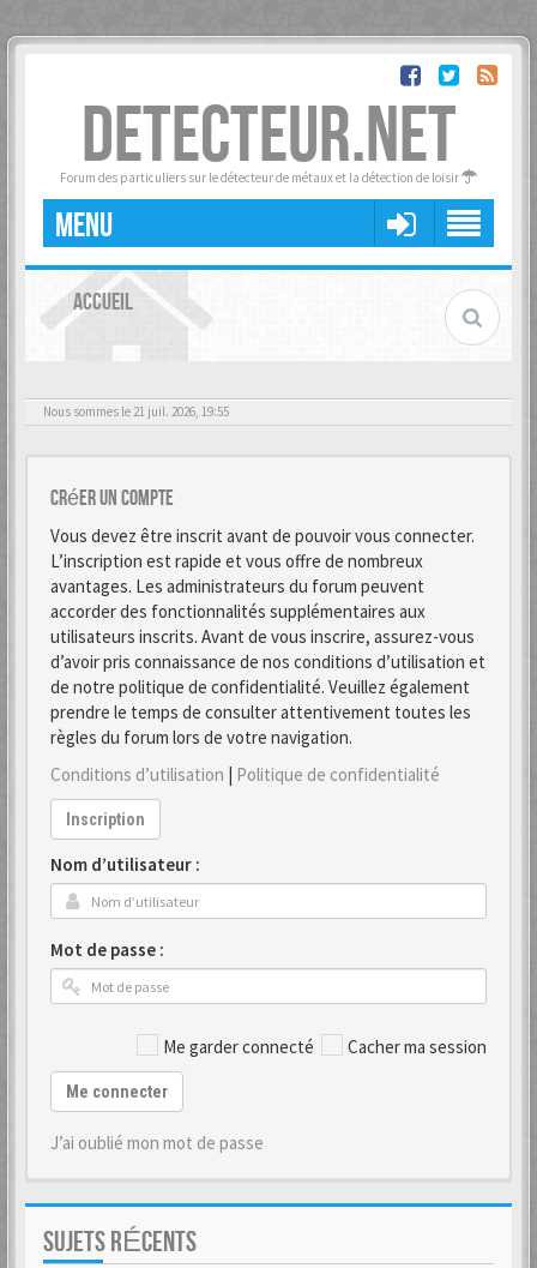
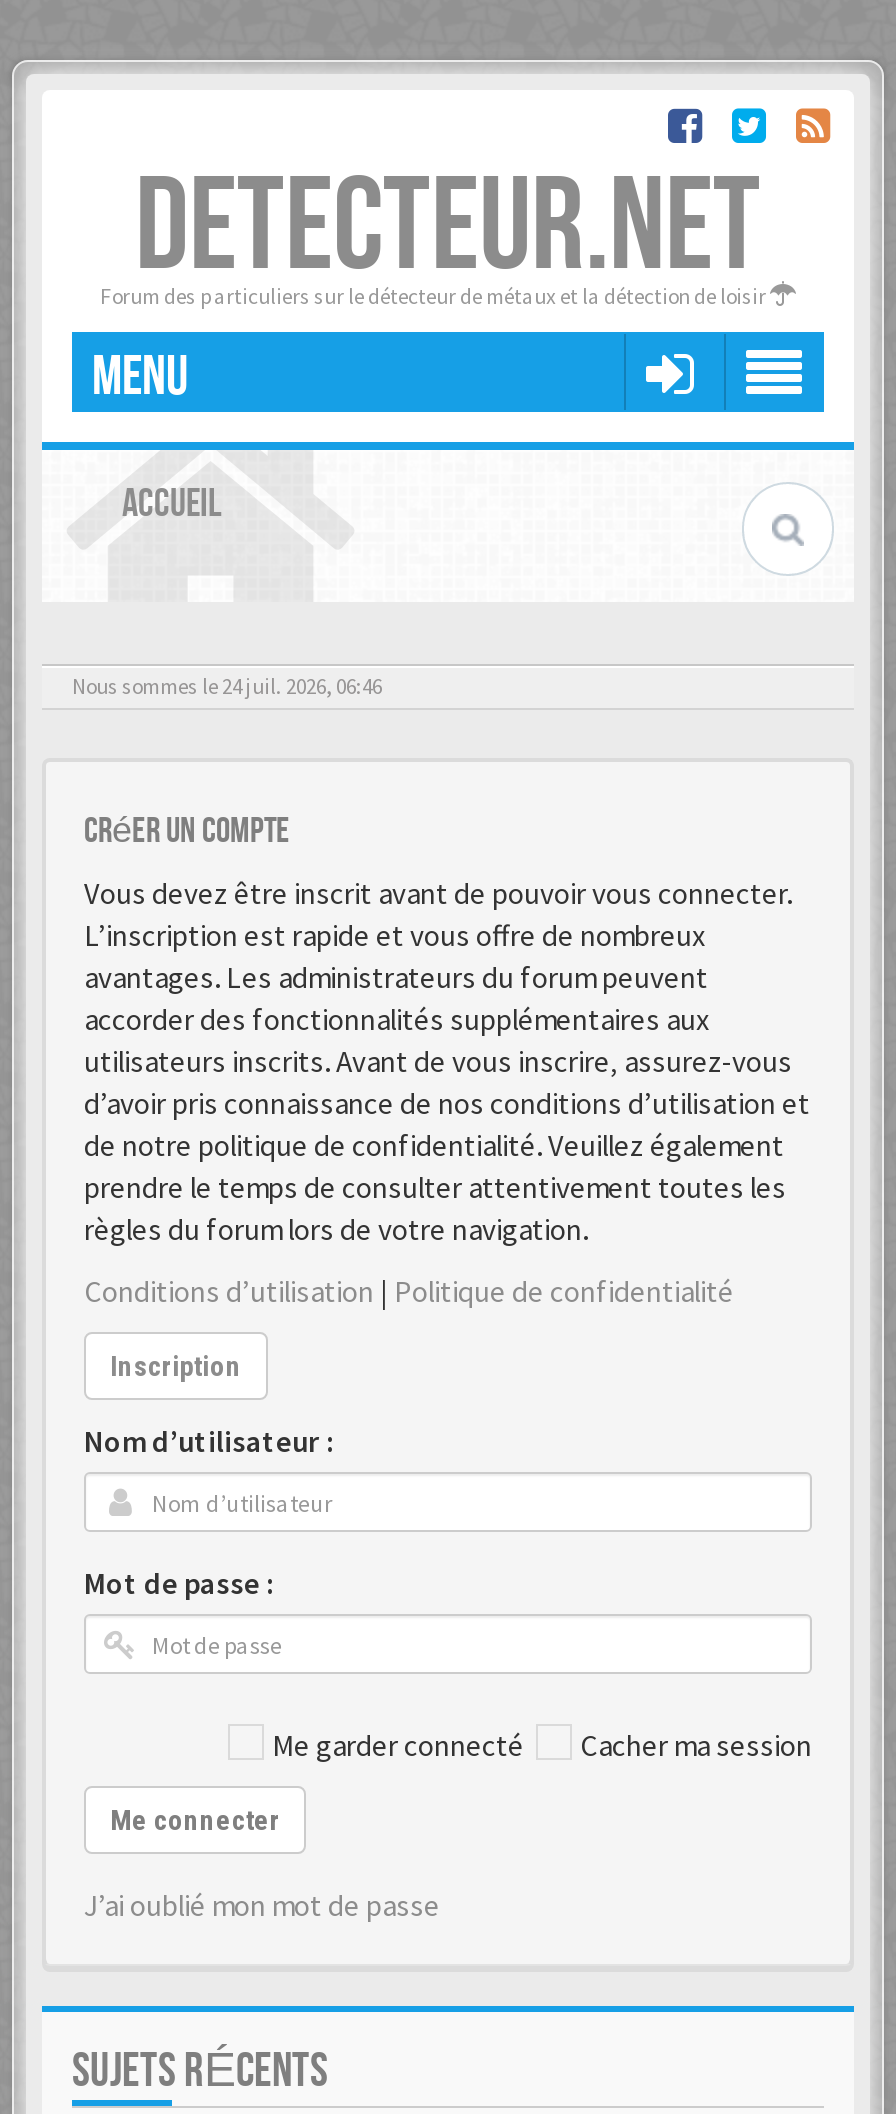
[43,403,229,420] Nous sommes le 21 juil. 2026, 19:55 -> [72,672,382,700] Nous sommes le 24 juil. 2026, 06:46

